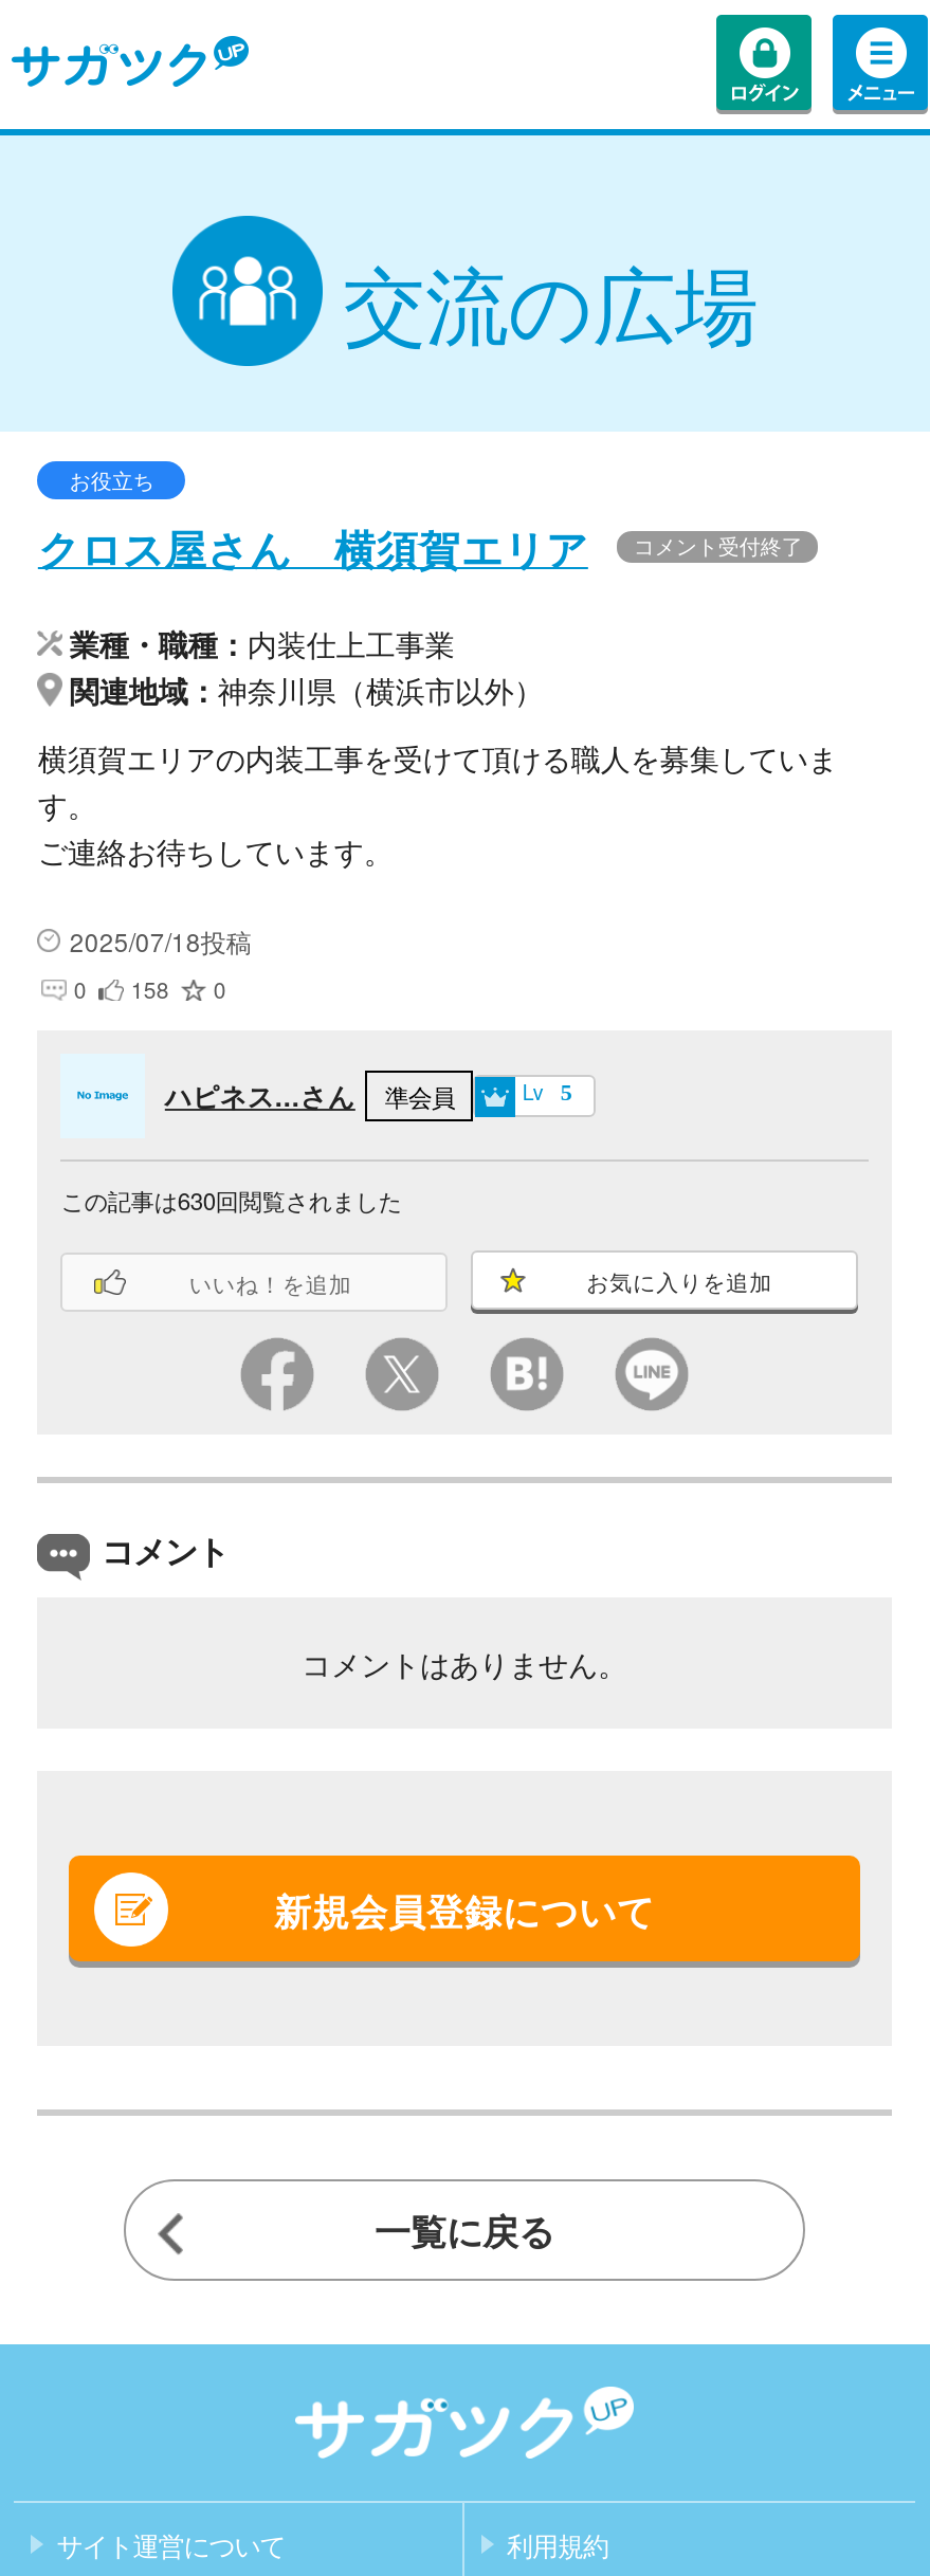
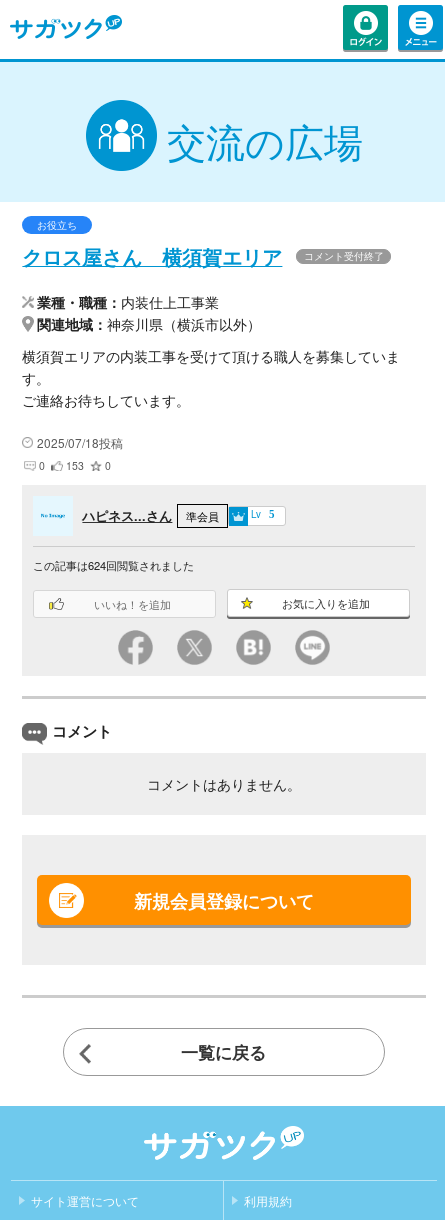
[74,973,226,1005] 0 158 0 -> [39,458,111,473] 0 153 0
[61,1183,402,1217] この記事は630回閲覧されました -> [33,557,194,573] この記事は624回閲覧されました

